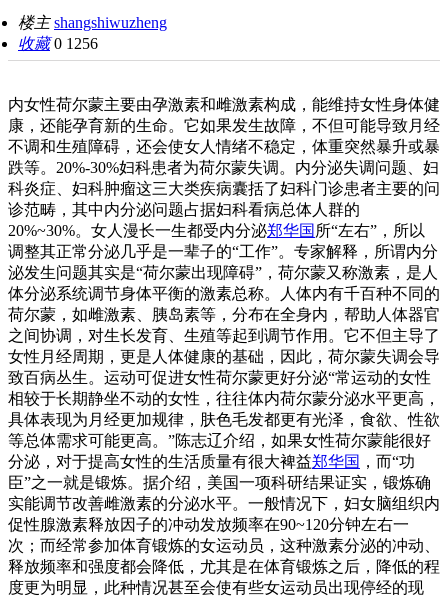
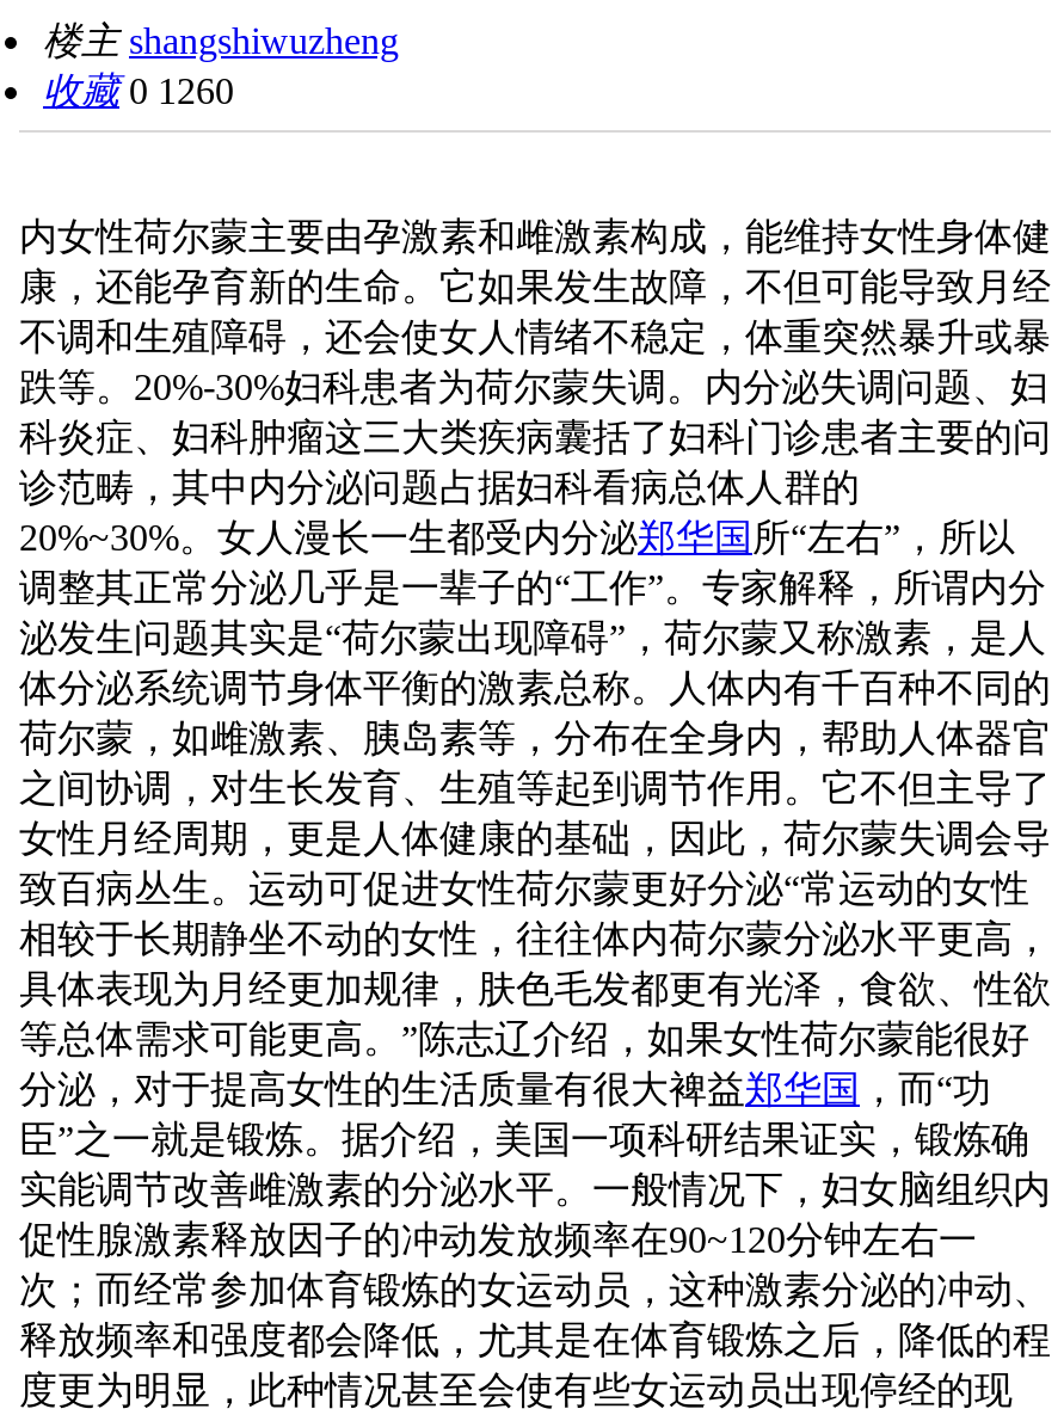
[18,35,98,52] 收藏 0 1256 -> [43,70,234,111] 收藏 0 1260

